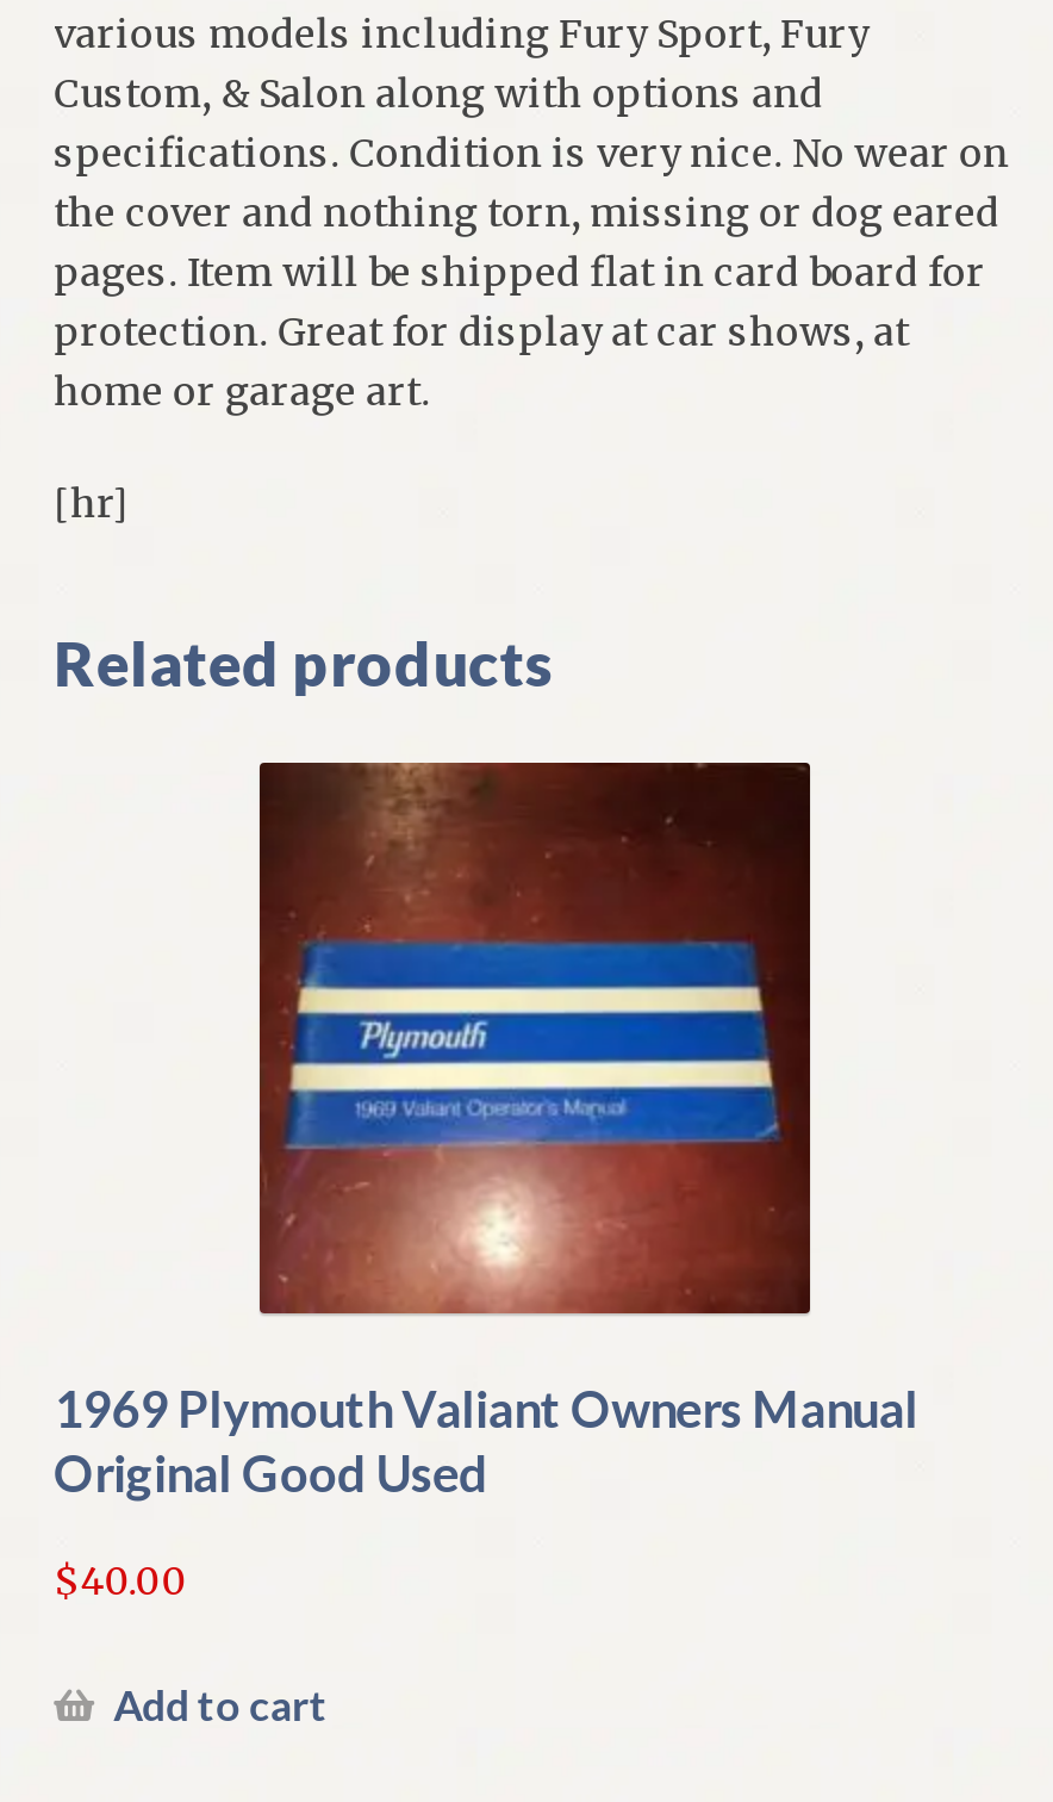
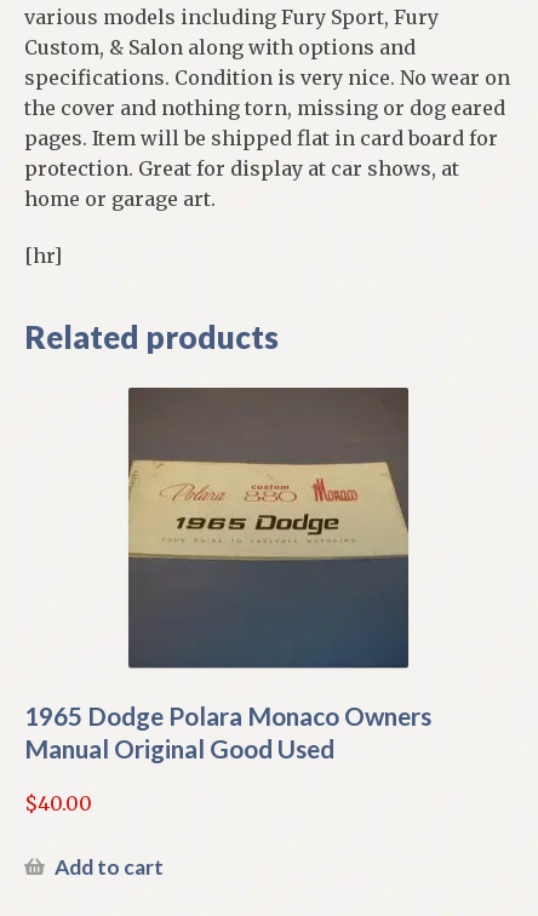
[54,763,919,1501] [image] | 1969 Plymouth Valiant Owners Manual | Original Good Used -> [24,387,431,763] [image] | 1965 Dodge Polara Monaco Owners | Manual Original Good Used

